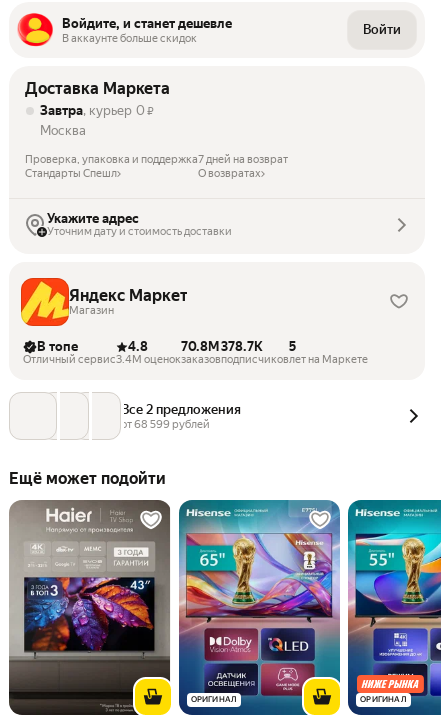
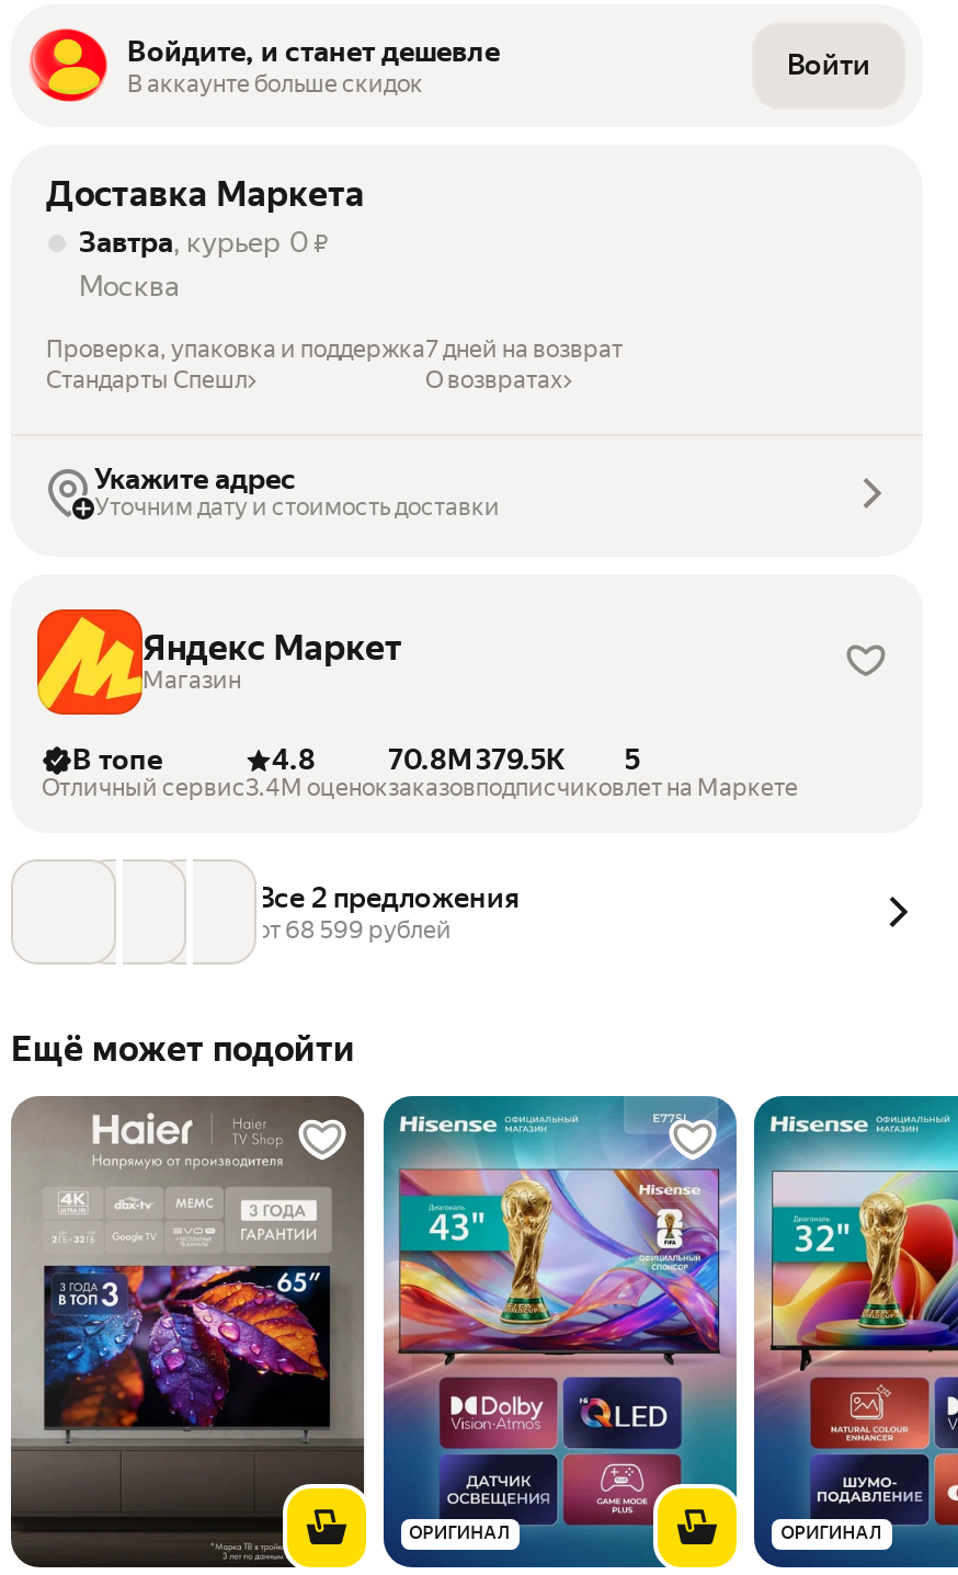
[181,339,296,354] 70.8M 378.7K 5 -> [388,743,640,776] 70.8M 379.5K 5
[349,515,438,696] [image] -> [754,1133,951,1526] [image]

